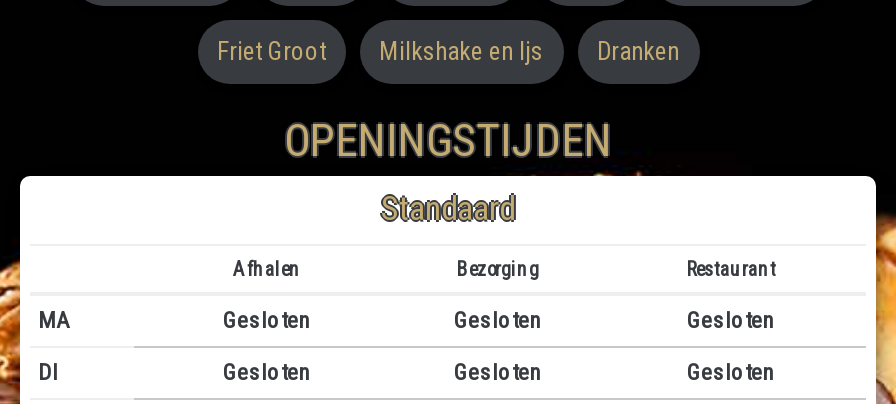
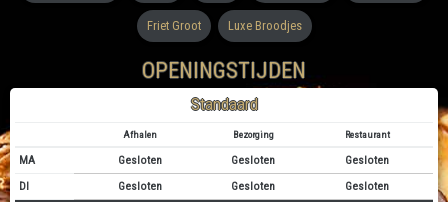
[379,35,679,65] Milkshake en Ijs | Dranken -> [227,17,301,32] Luxe Broodjes

